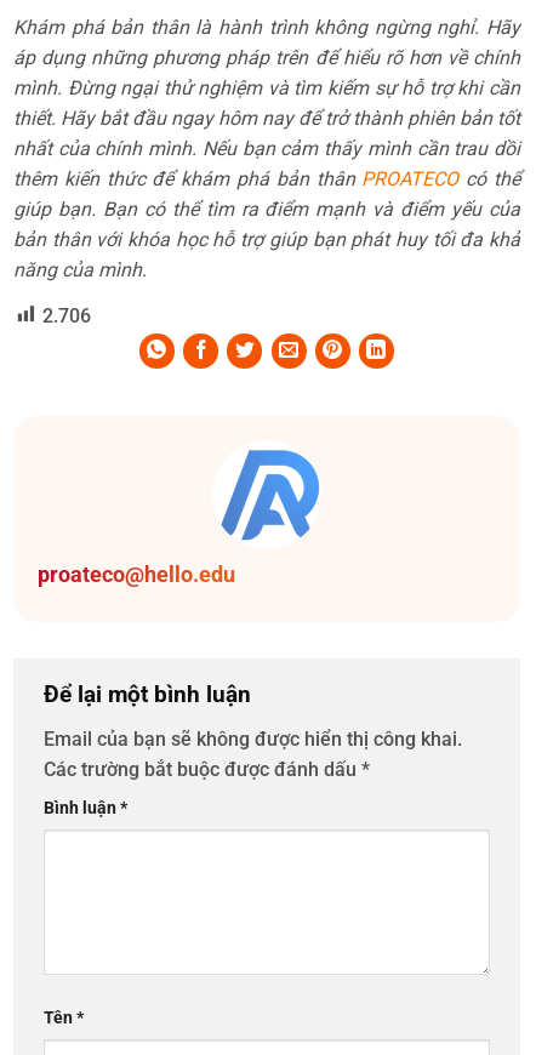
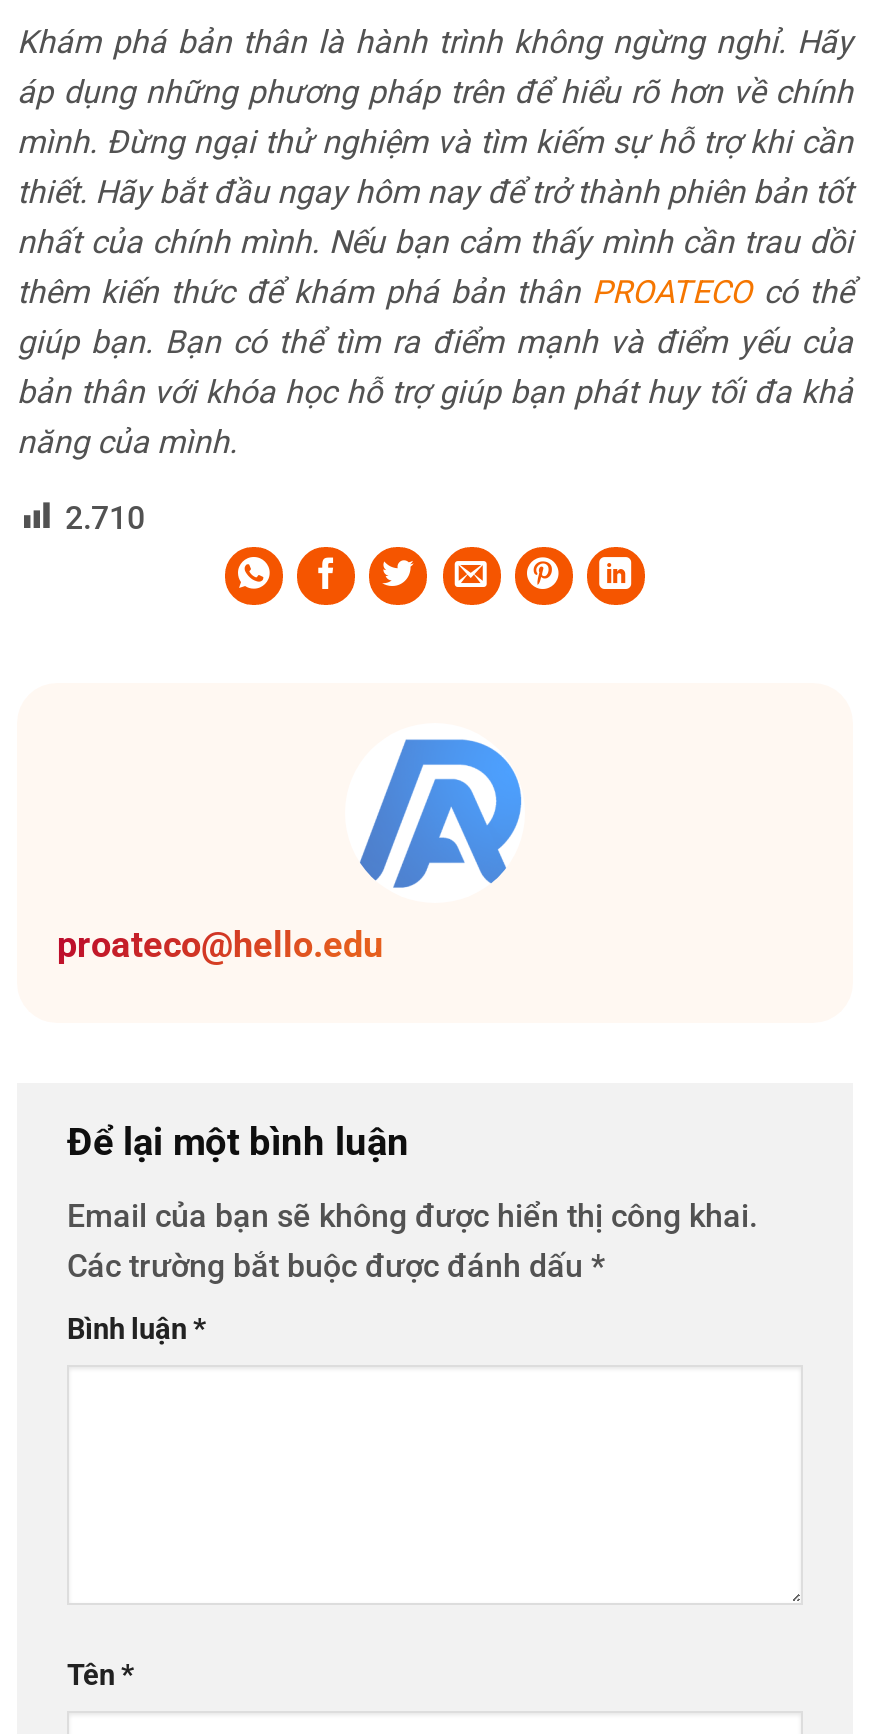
[42,304,91,327] 2.706 -> [65,498,145,536] 2.710

